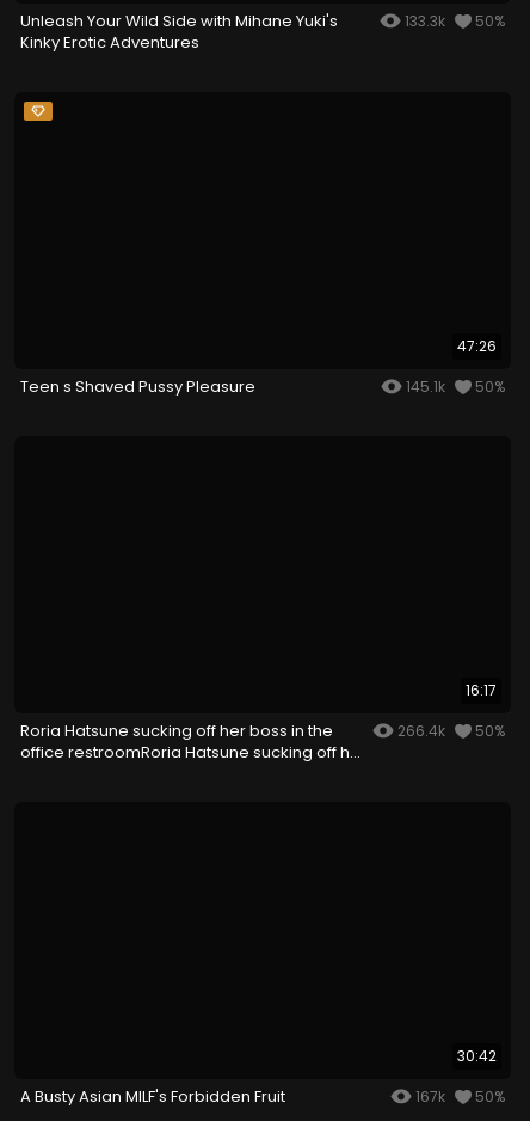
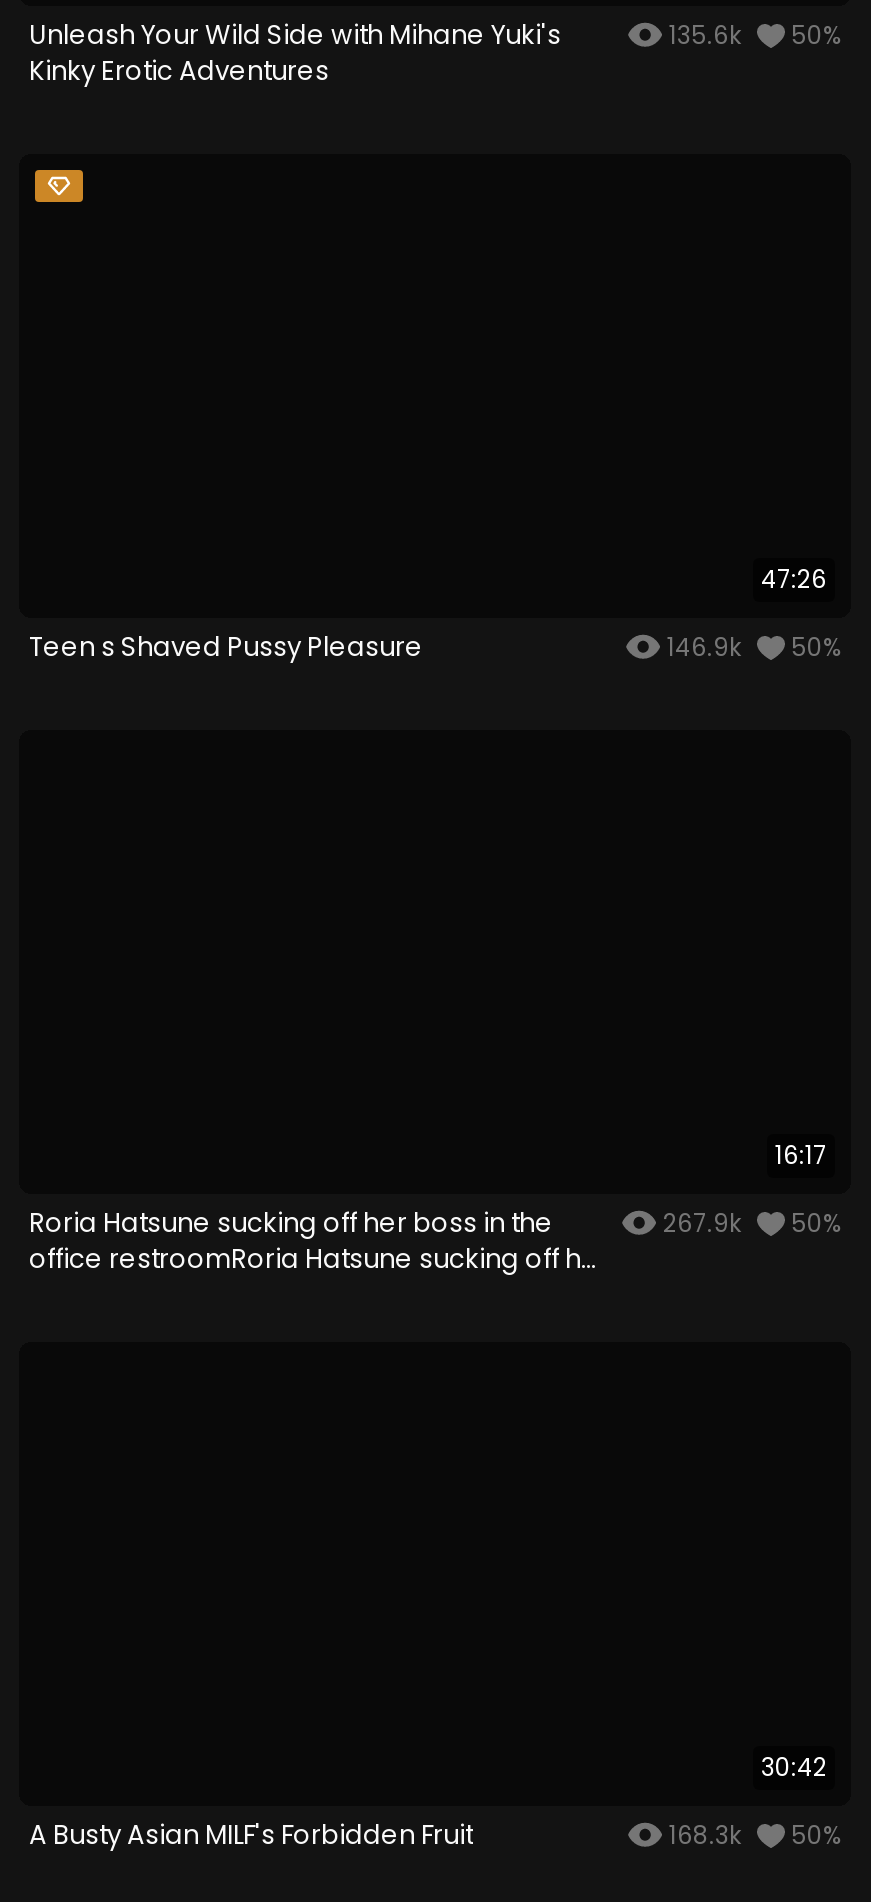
[401,11,505,31] 133.3k 50% -> [663,19,841,53] 135.6k 50%
[402,377,505,397] 145.1k 50% -> [661,630,841,664] 146.9k 50%
[394,721,505,741] 266.4k 50% -> [657,1206,841,1240] 267.9k 50%
[412,1086,505,1107] 167k 50% -> [663,1818,841,1852] 168.3k 50%

